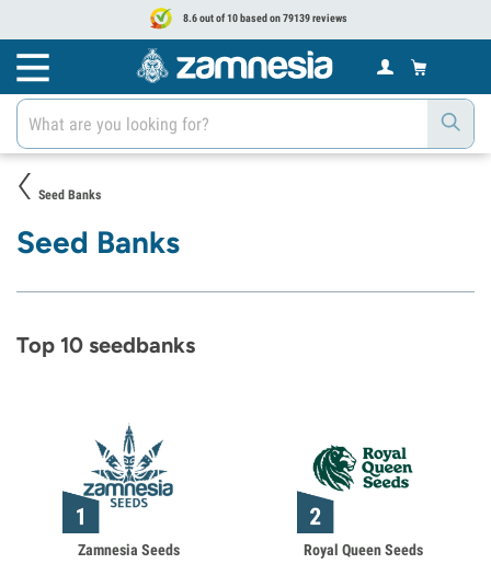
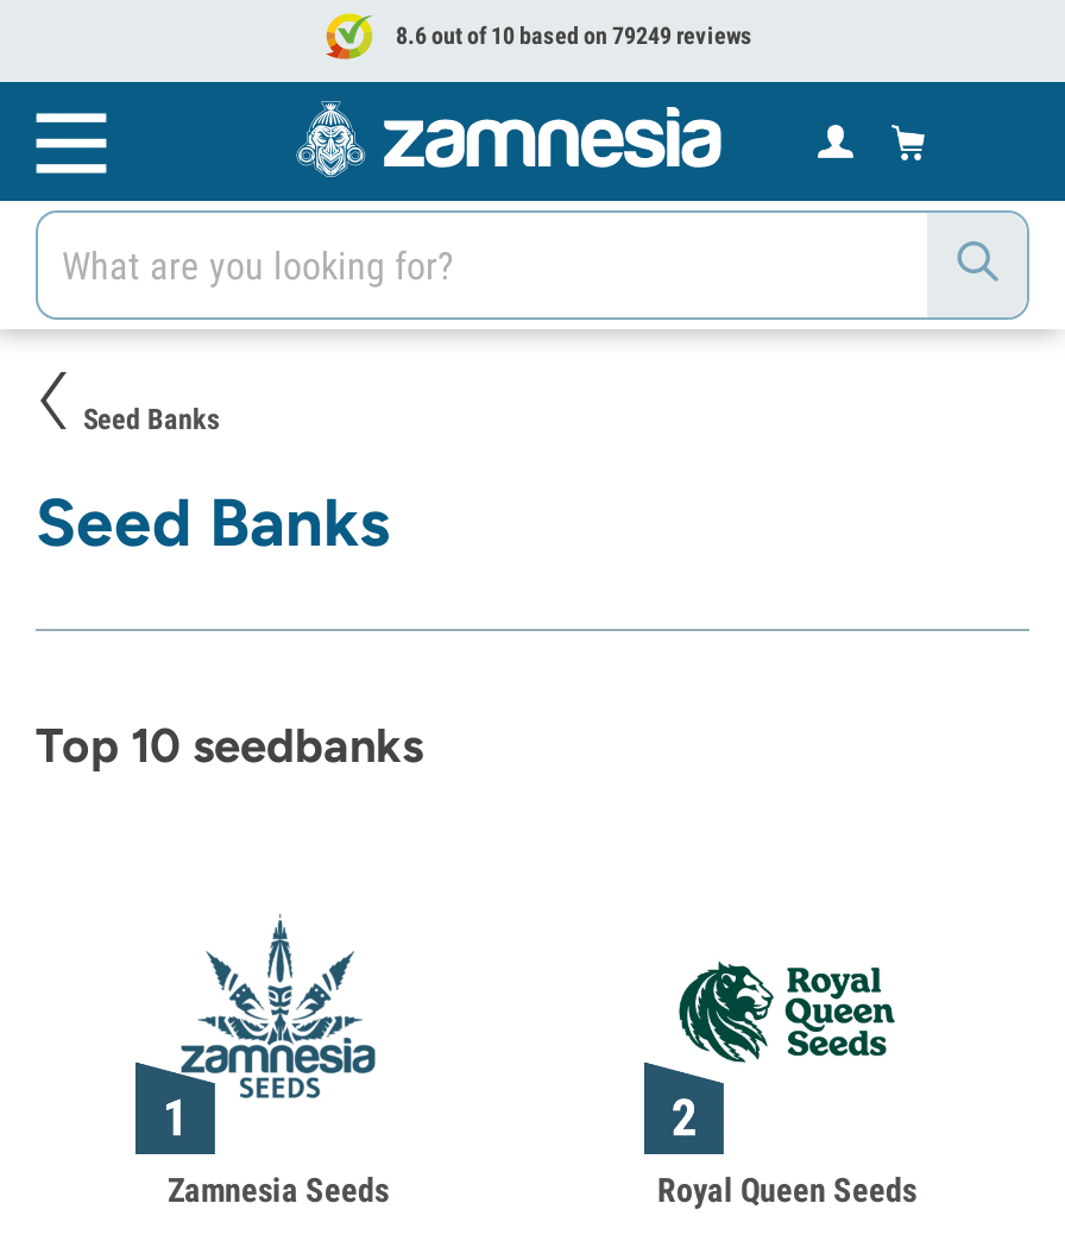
[180,12,347,24] 8.6 out of 10 based on 79139 reviews -> [391,22,752,48] 8.6 out of 10 based on 79249 reviews

